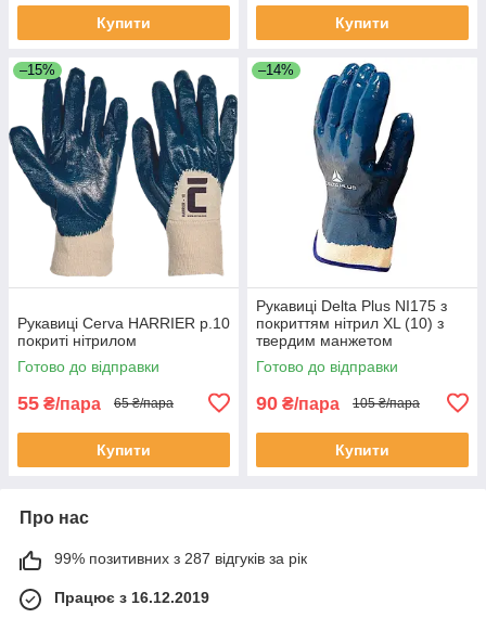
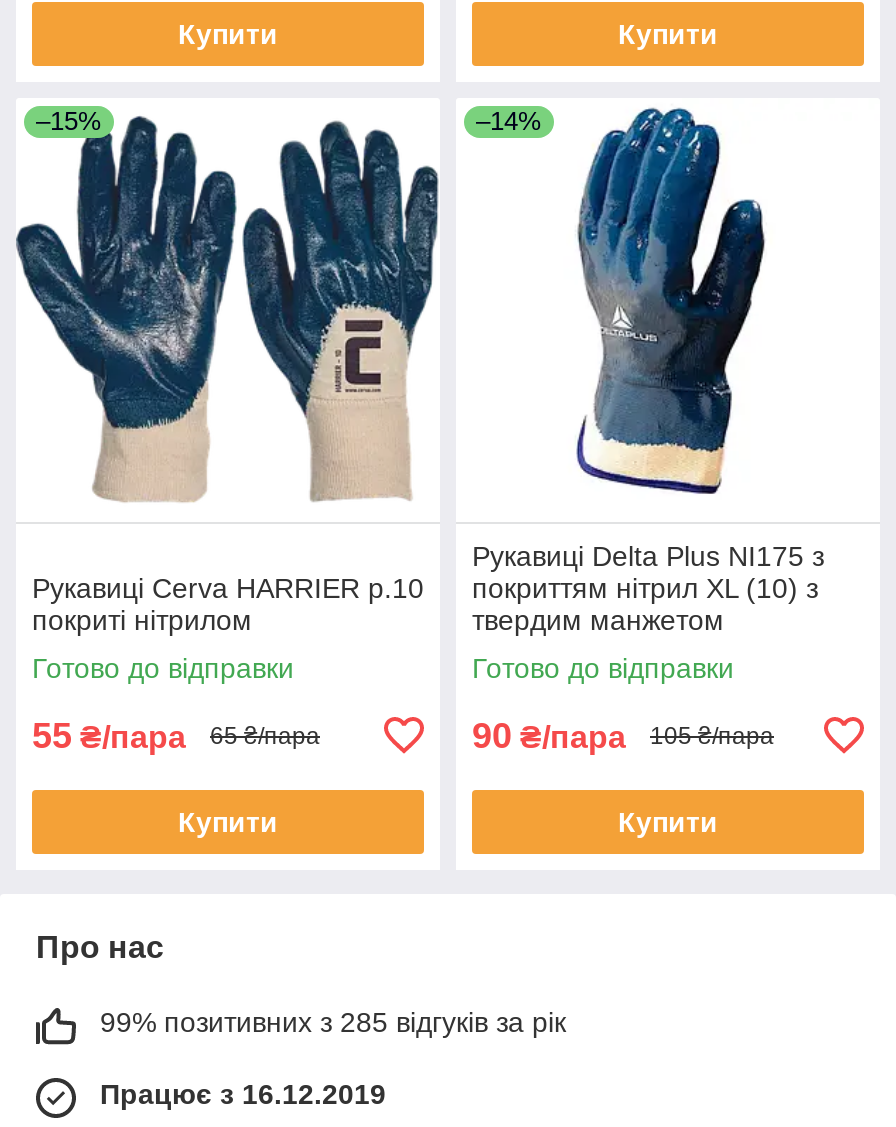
[54,549,307,567] 99% позитивних з 287 відгуків за рік -> [100,1006,566,1038] 99% позитивних з 285 відгуків за рік

